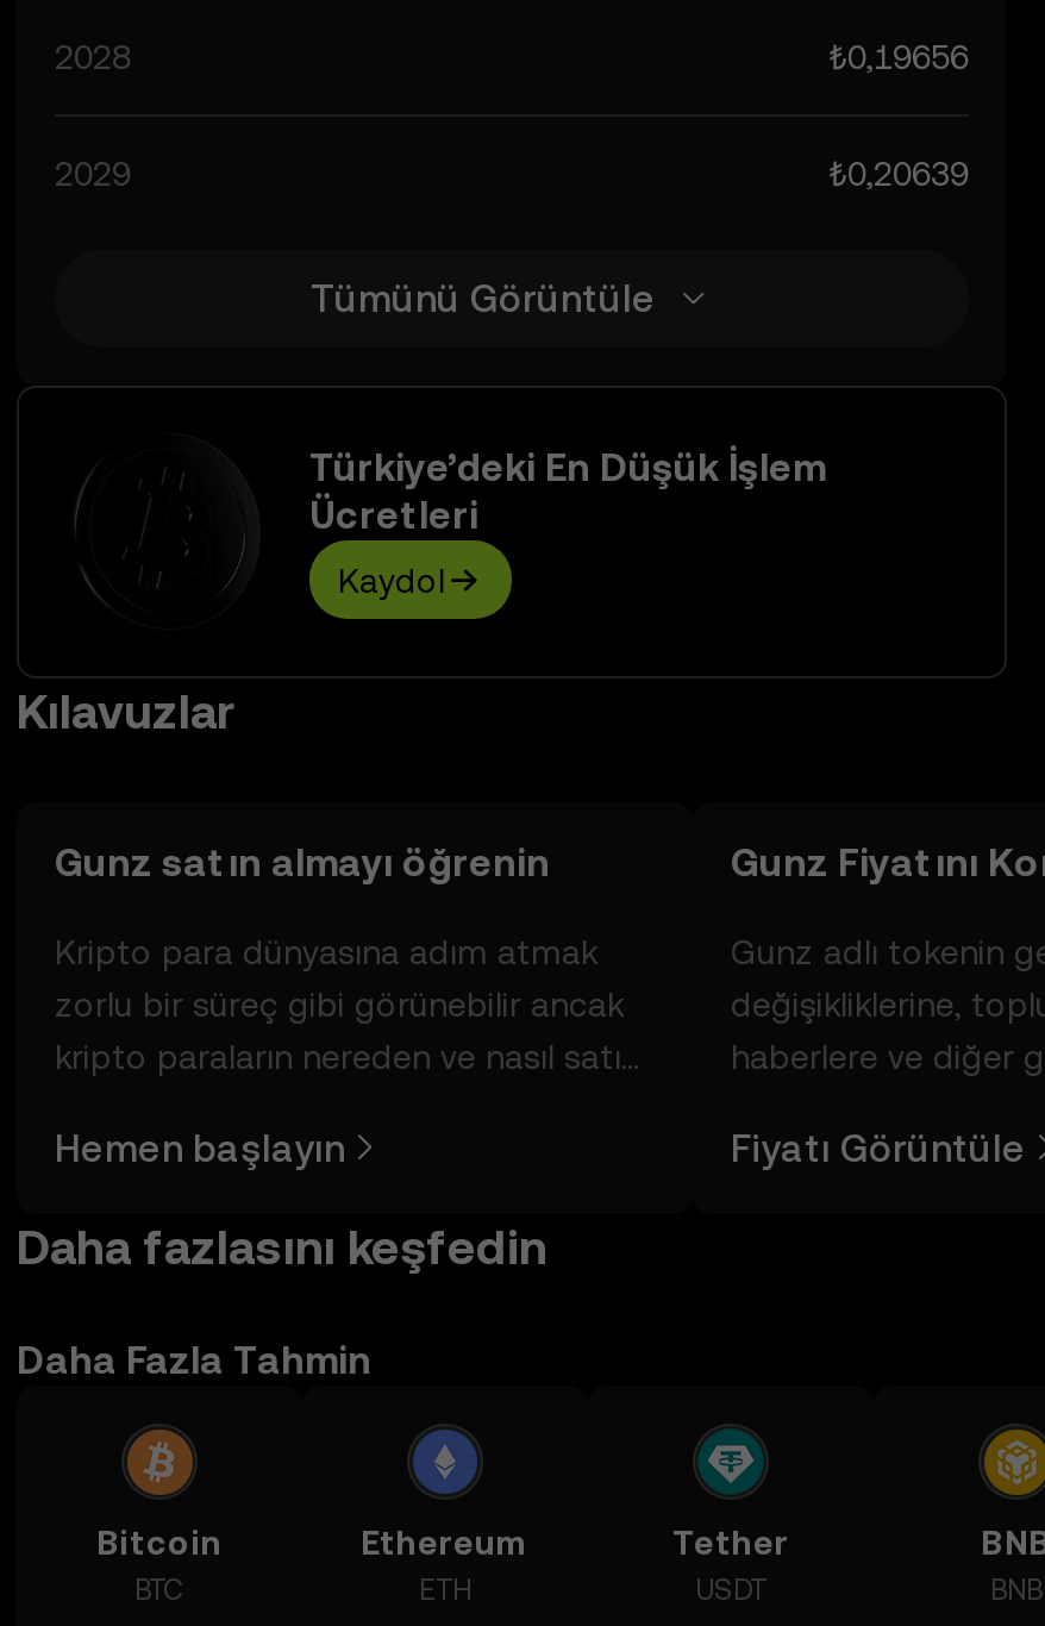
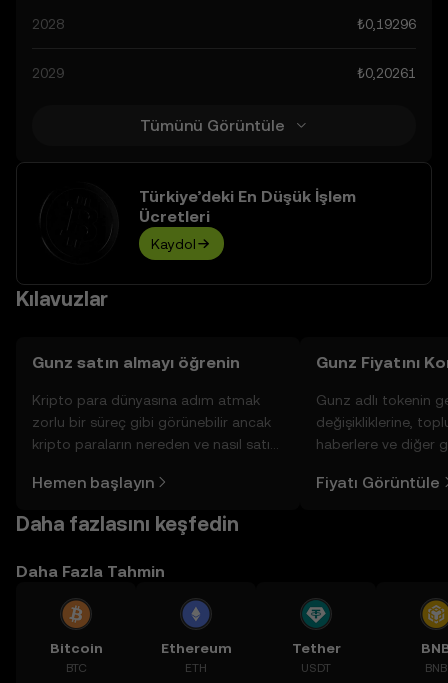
[828,38,969,76] ₺0,19656 -> [357,16,416,32] ₺0,19296
[828,155,969,193] ₺0,20639 -> [357,65,416,81] ₺0,20261

